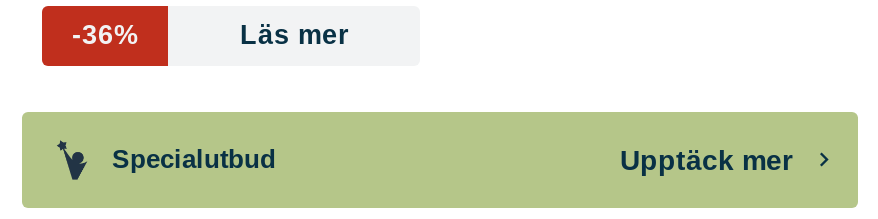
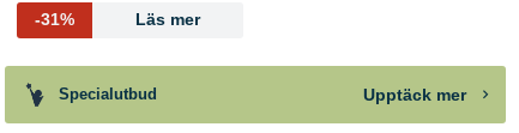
[72,20,138,50] -36% -> [35,11,74,29] -31%

